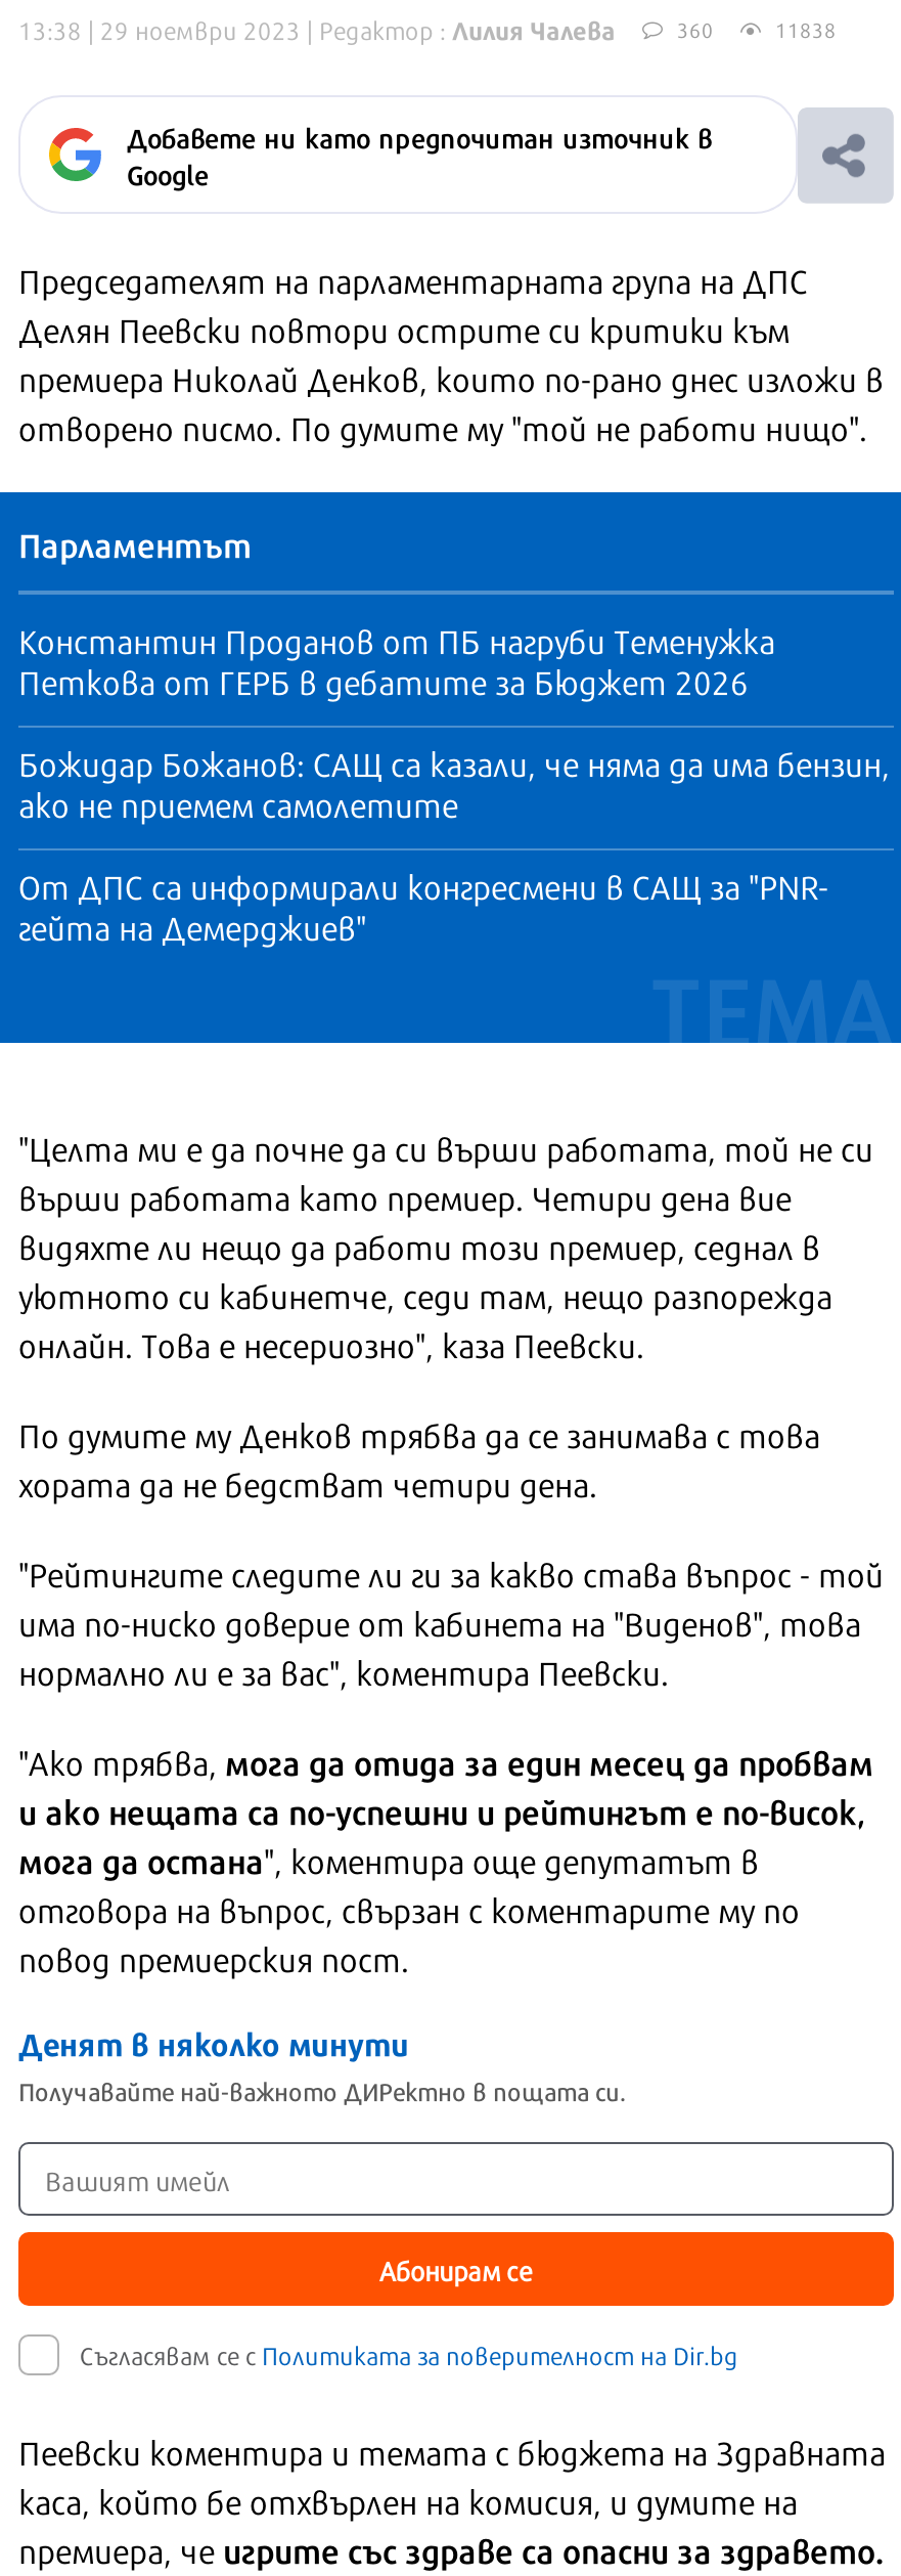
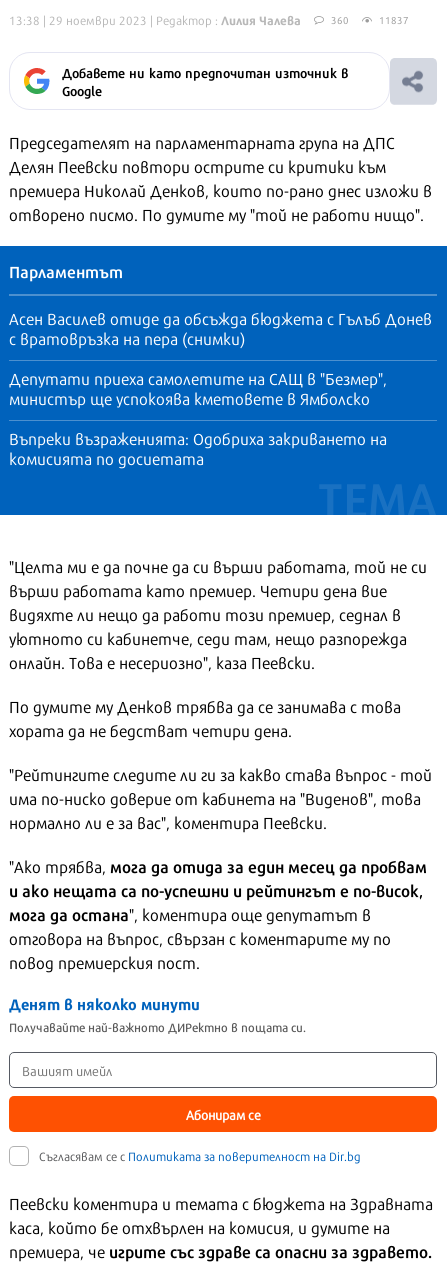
[775,13,837,44] 11838 -> [379,12,409,27] 11837
[18,615,775,705] Константин Проданов от ПБ нагруби Теменужка | Петкова от ГЕРБ в дебатите за Бюджет 2026 -> [9,306,432,350] Асен Василев отиде да обсъжда бюджета с Гълъб Донев | с вратовръзка на пера (снимки)
[18,738,890,828] Божидар Божанов: САЩ са казали, че няма да има бензин, | ако не приемем самолетите -> [9,366,387,410] Депутати приеха самолетите на САЩ в "Безмер", | министър ще успокоява кметовете в Ямболско
[18,861,828,951] От ДПС са информирали конгресмени в САЩ за "PNR- | гейта на Демерджиев" -> [9,426,387,470] Въпреки възраженията: Одобриха закриването на | комисията по досиетата

